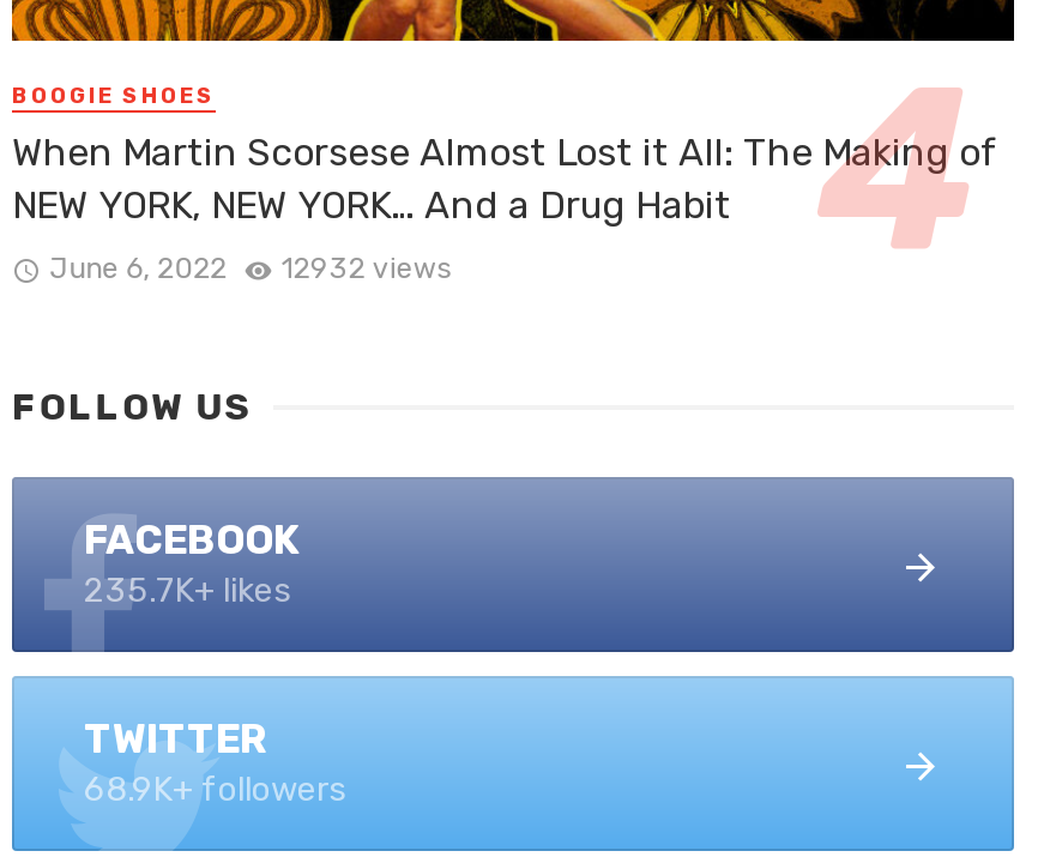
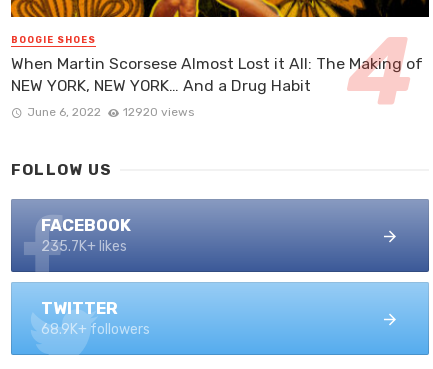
[49,251,452,285] June 6, 2022 12932 views -> [27,105,194,119] June 6, 2022 12920 views

